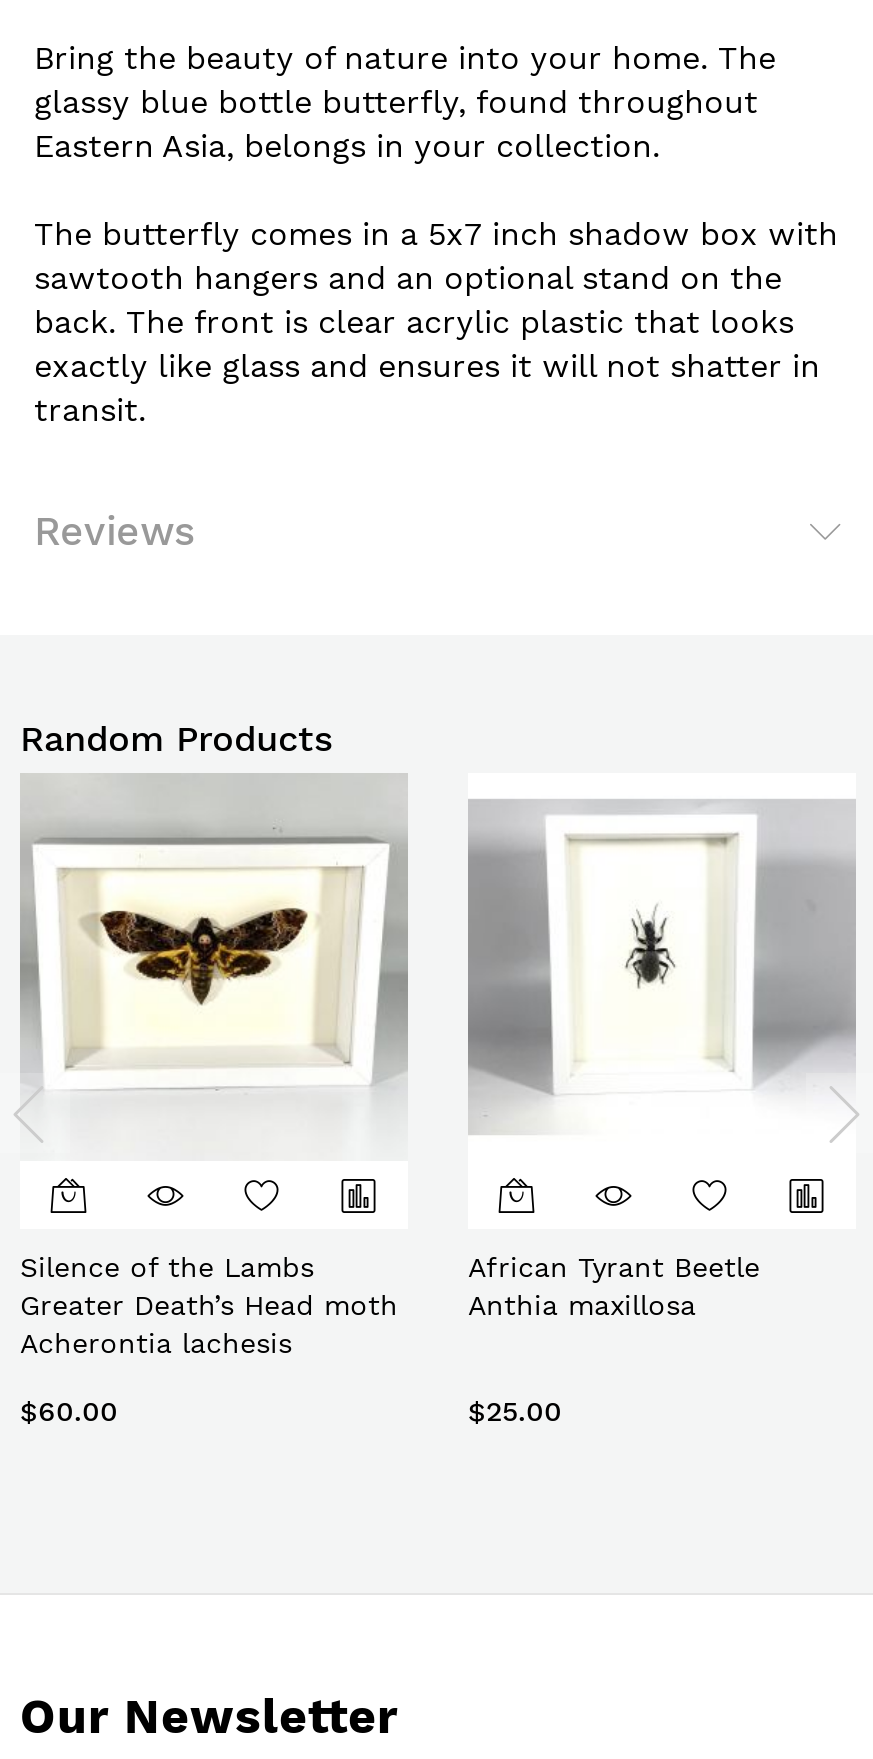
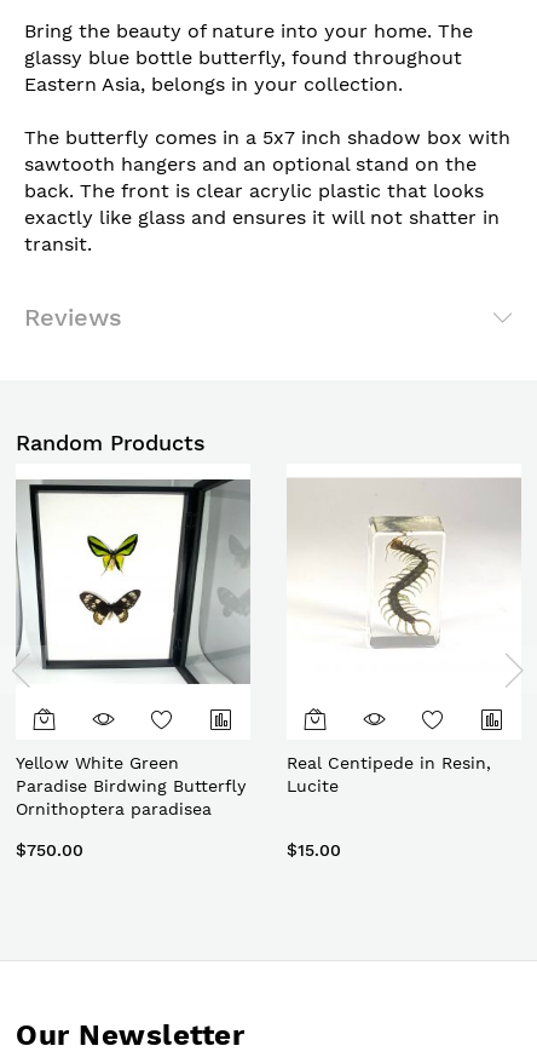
[20,773,408,1137] [image] -> [16,465,250,685] [image]
[466,813,858,1135] [image] -> [287,489,521,682] [image]
[20,1251,398,1359] Silence of the Lambs | Greater Death’s Head moth | Acherontia lachesis -> [16,753,246,818] Yellow White Green | Paradise Birdwing Butterfly | Ornithoptera paradisea
[468,1251,760,1321] African Tyrant Beetle | Anthia maxillosa -> [287,753,491,795] Real Centipede in Resin, | Lucite
[20,1395,118,1427] $60.00 -> [16,840,83,860] $750.00
[468,1395,562,1427] $25.00 -> [287,840,341,860] $15.00

